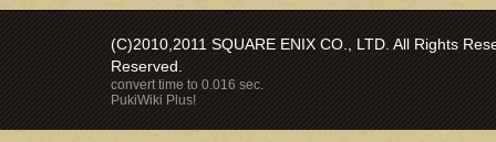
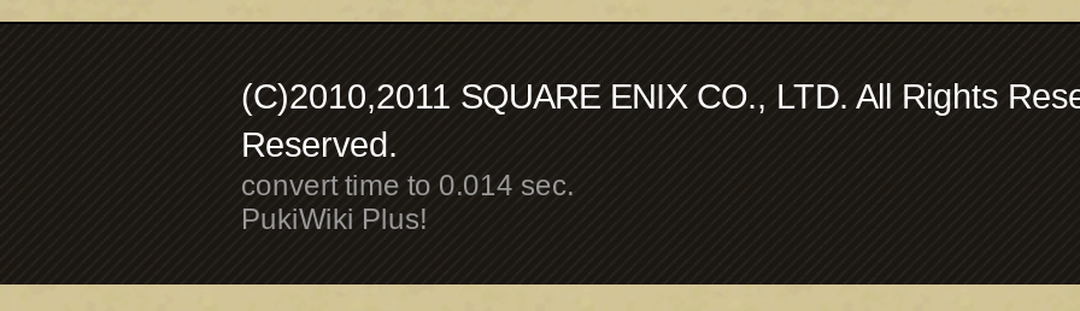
[111,77,263,92] convert time to 0.016 sec. -> [241,169,574,203] convert time to 0.014 sec.

